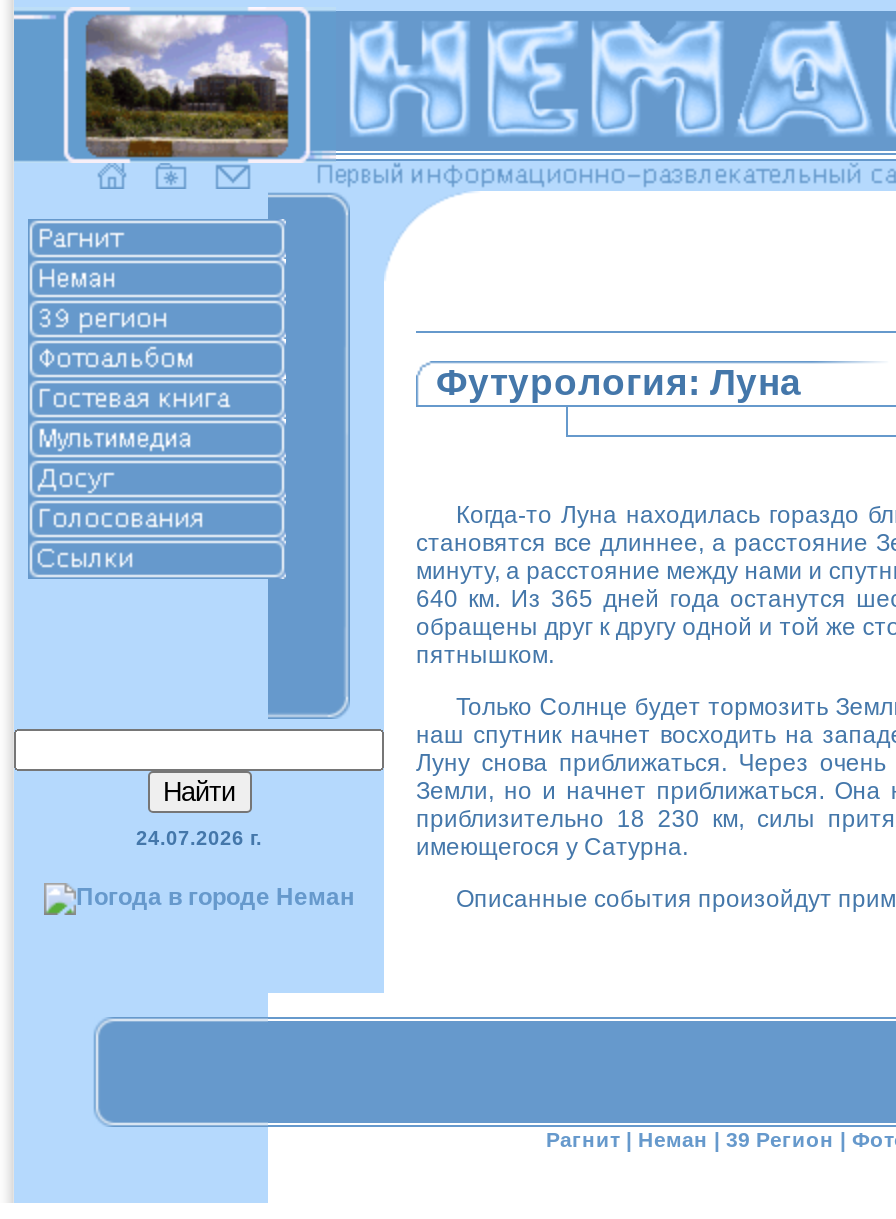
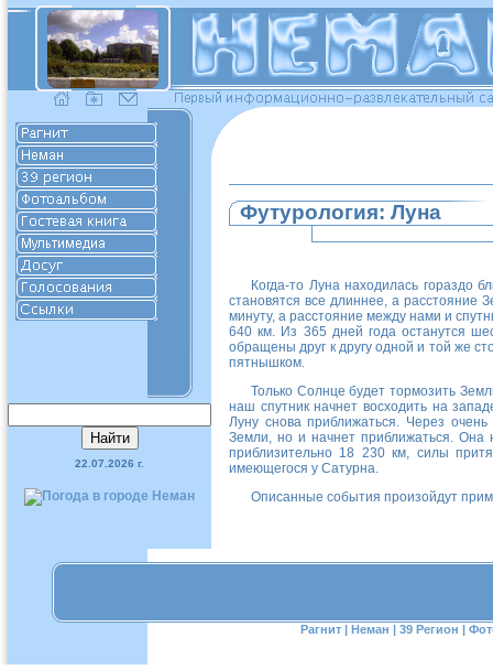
[136,827,262,849] 24.07.2026 г. -> [75,457,144,469] 22.07.2026 г.

